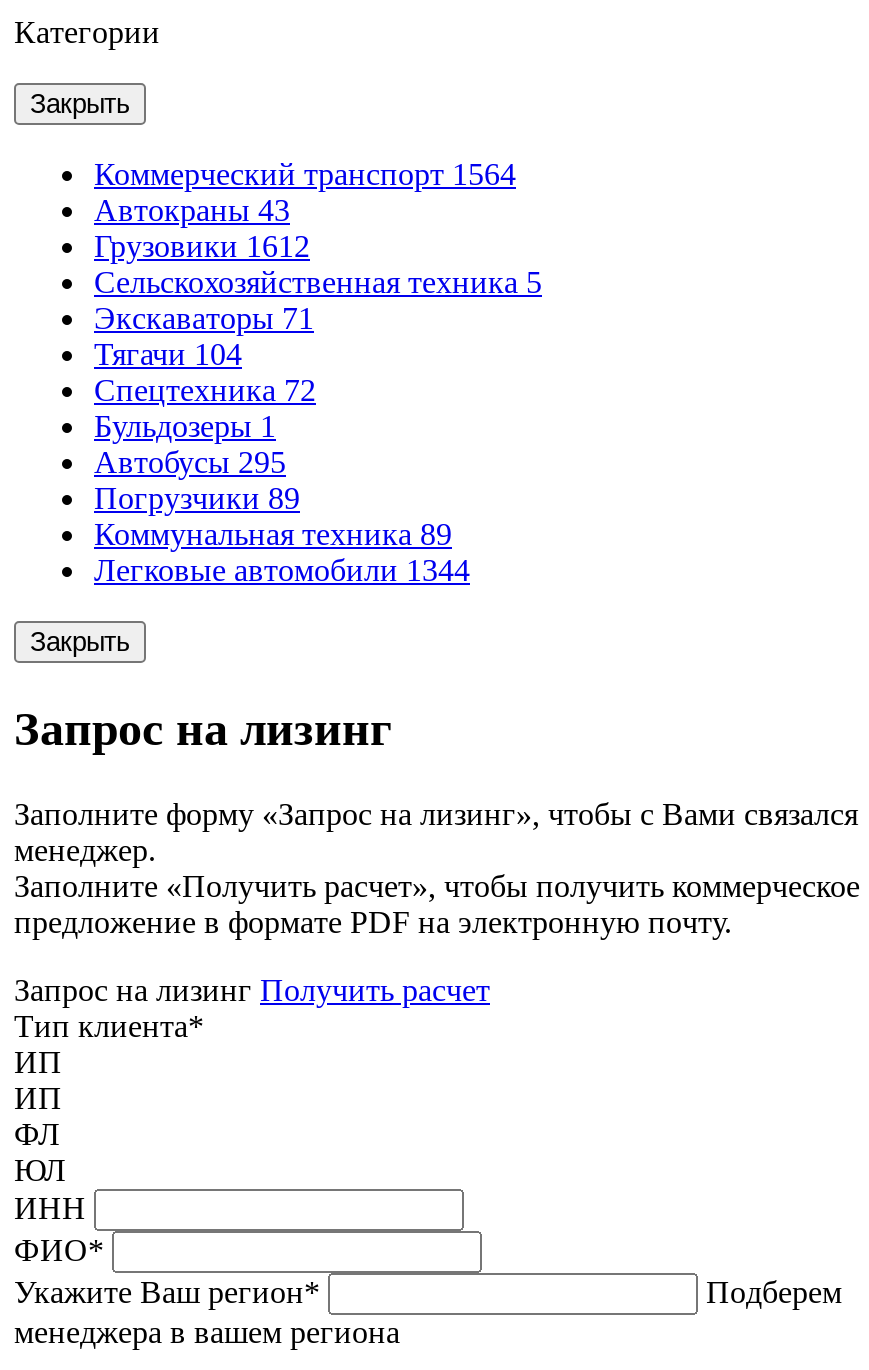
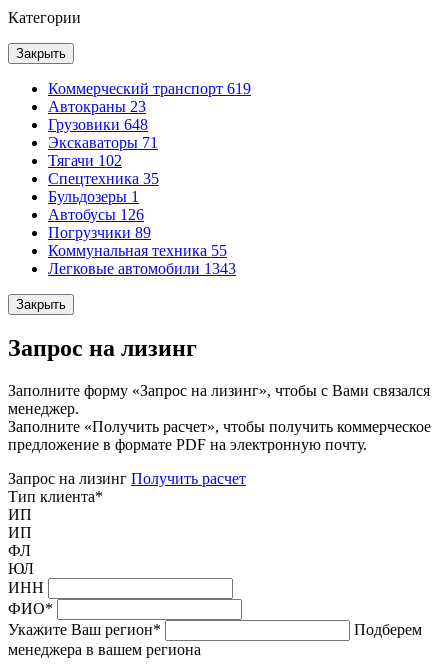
[94,157,542,299] Коммерческий транспорт 1564 | Автокраны 43 | Грузовики 1612 | Сельскохозяйственная техника 5 -> [48,80,251,133] Коммерческий транспорт 619 | Автокраны 23 | Грузовики 648
[94,337,242,371] Тягачи 104 -> [48,152,122,169] Тягачи 102
[94,373,316,407] Спецтехника 72 -> [48,170,159,187] Спецтехника 35
[94,445,286,479] Автобусы 295 -> [48,206,144,223] Автобусы 126
[94,517,452,551] Коммунальная техника 89 -> [48,242,227,259] Коммунальная техника 55
[94,553,470,587] Легковые автомобили 1344 -> [48,260,236,277] Легковые автомобили 1343

